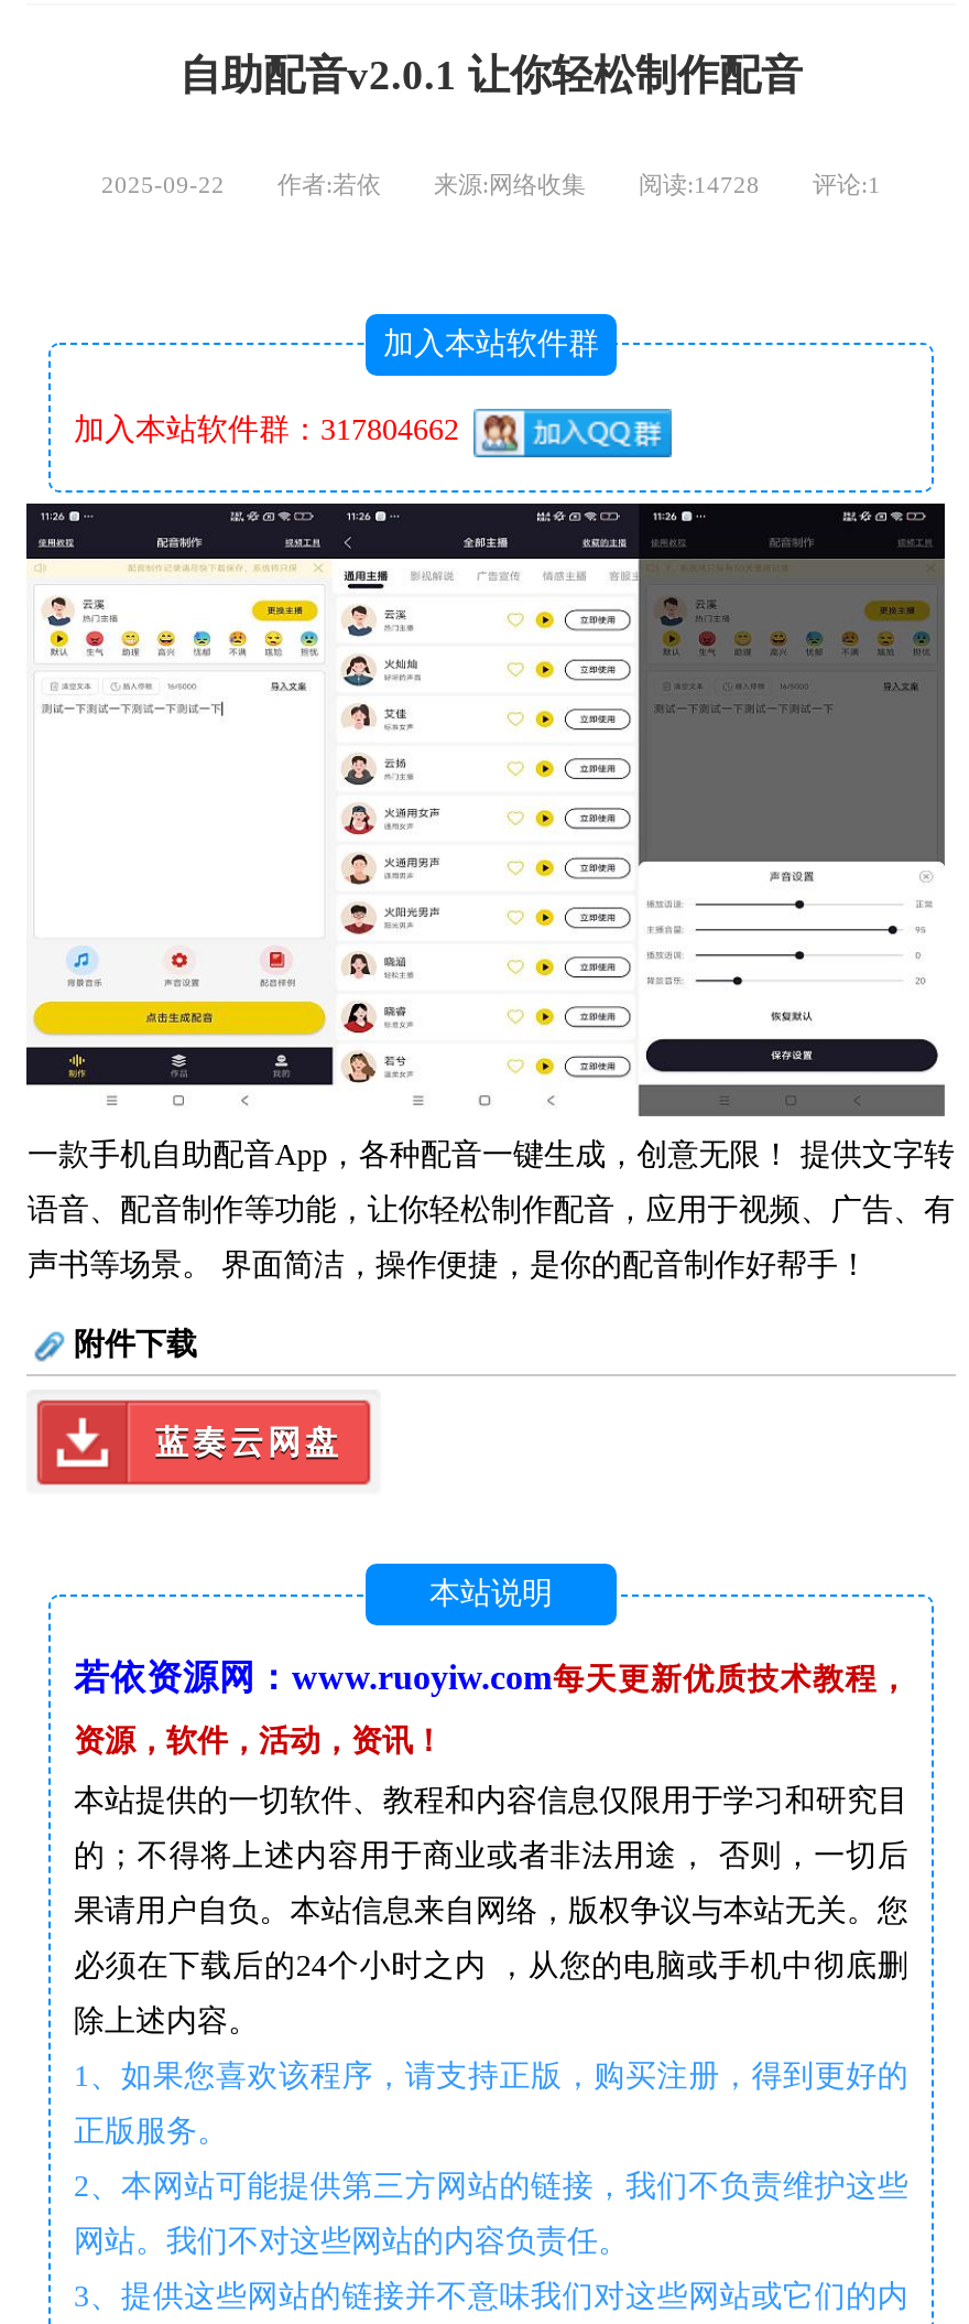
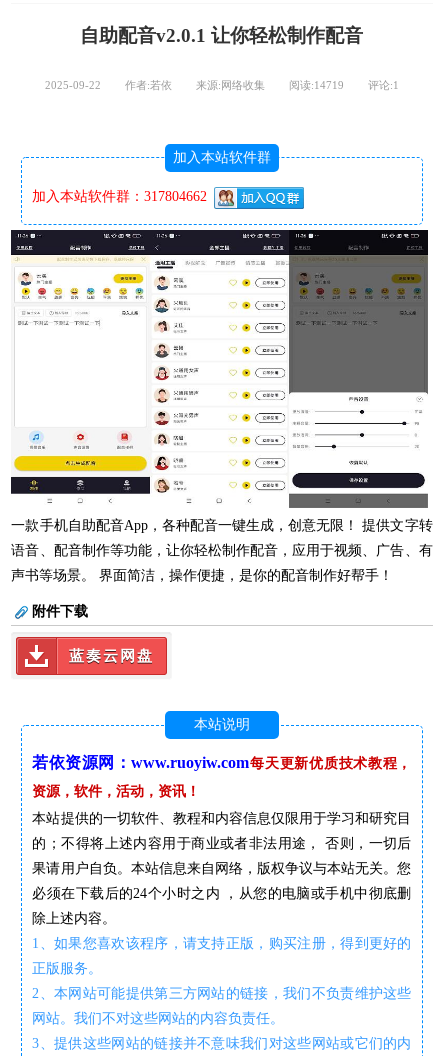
[101,171,881,198] 2025-09-22 作者:若依 来源:网络收集 阅读:14728评论:1 -> [45,79,399,91] 2025-09-22 作者:若依 来源:网络收集 阅读:14719评论:1

